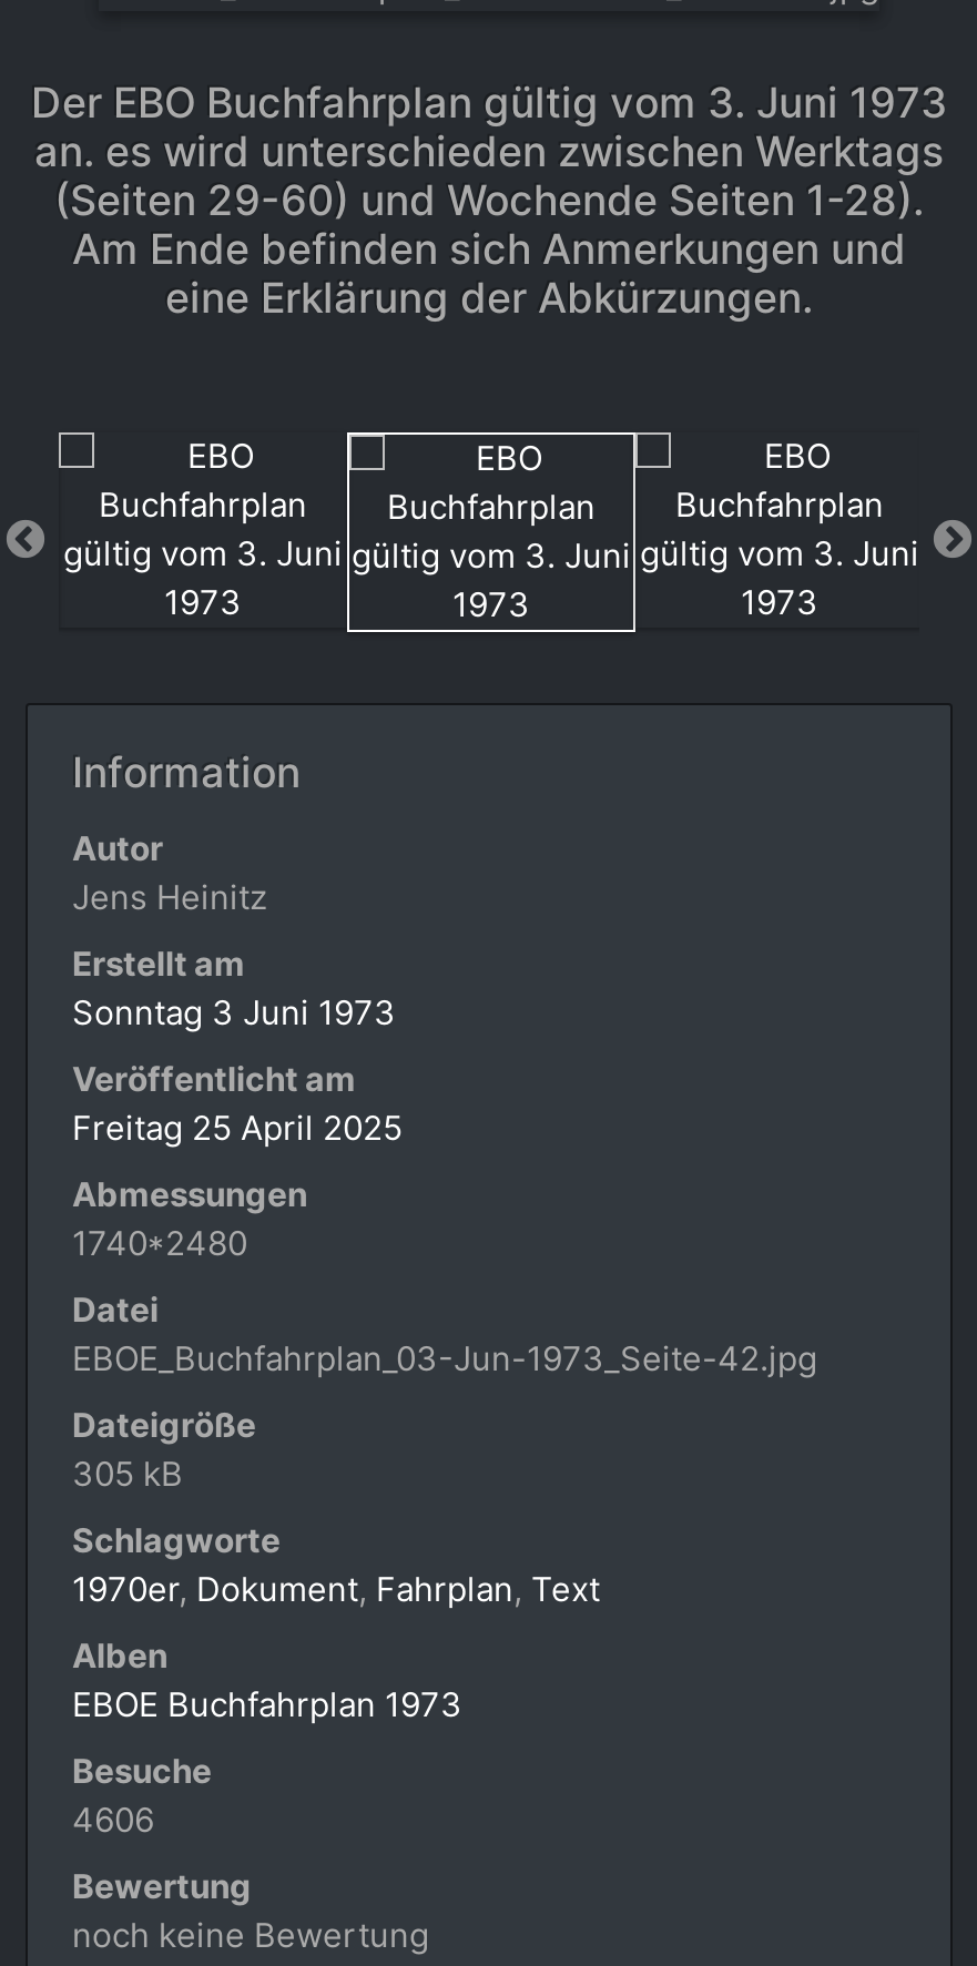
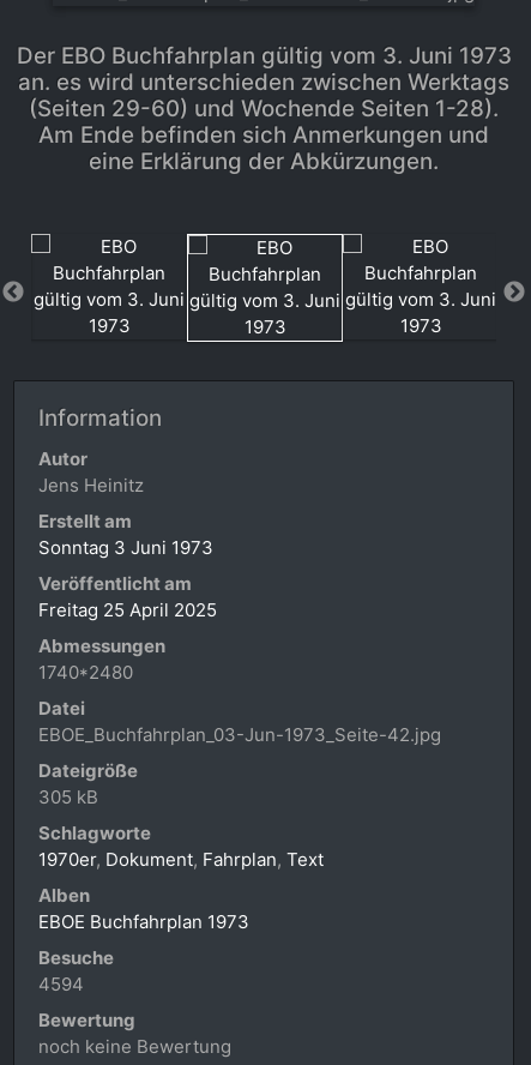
[72,1799,154,1842] 4606 -> [38,973,84,996] 4594

